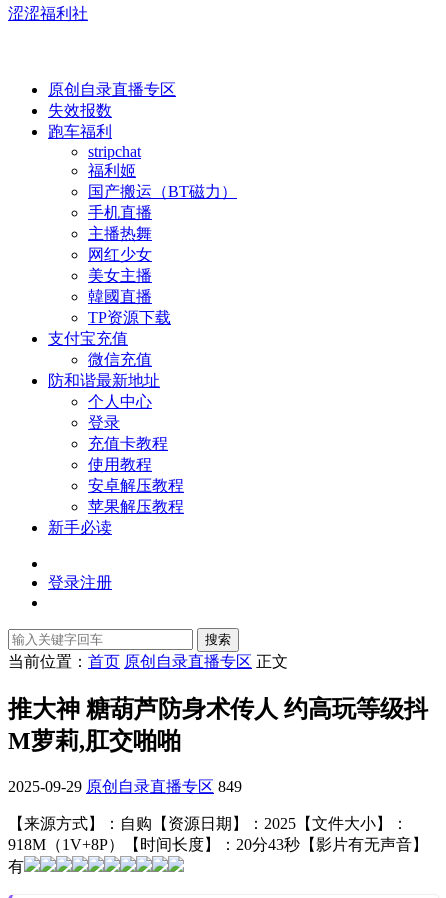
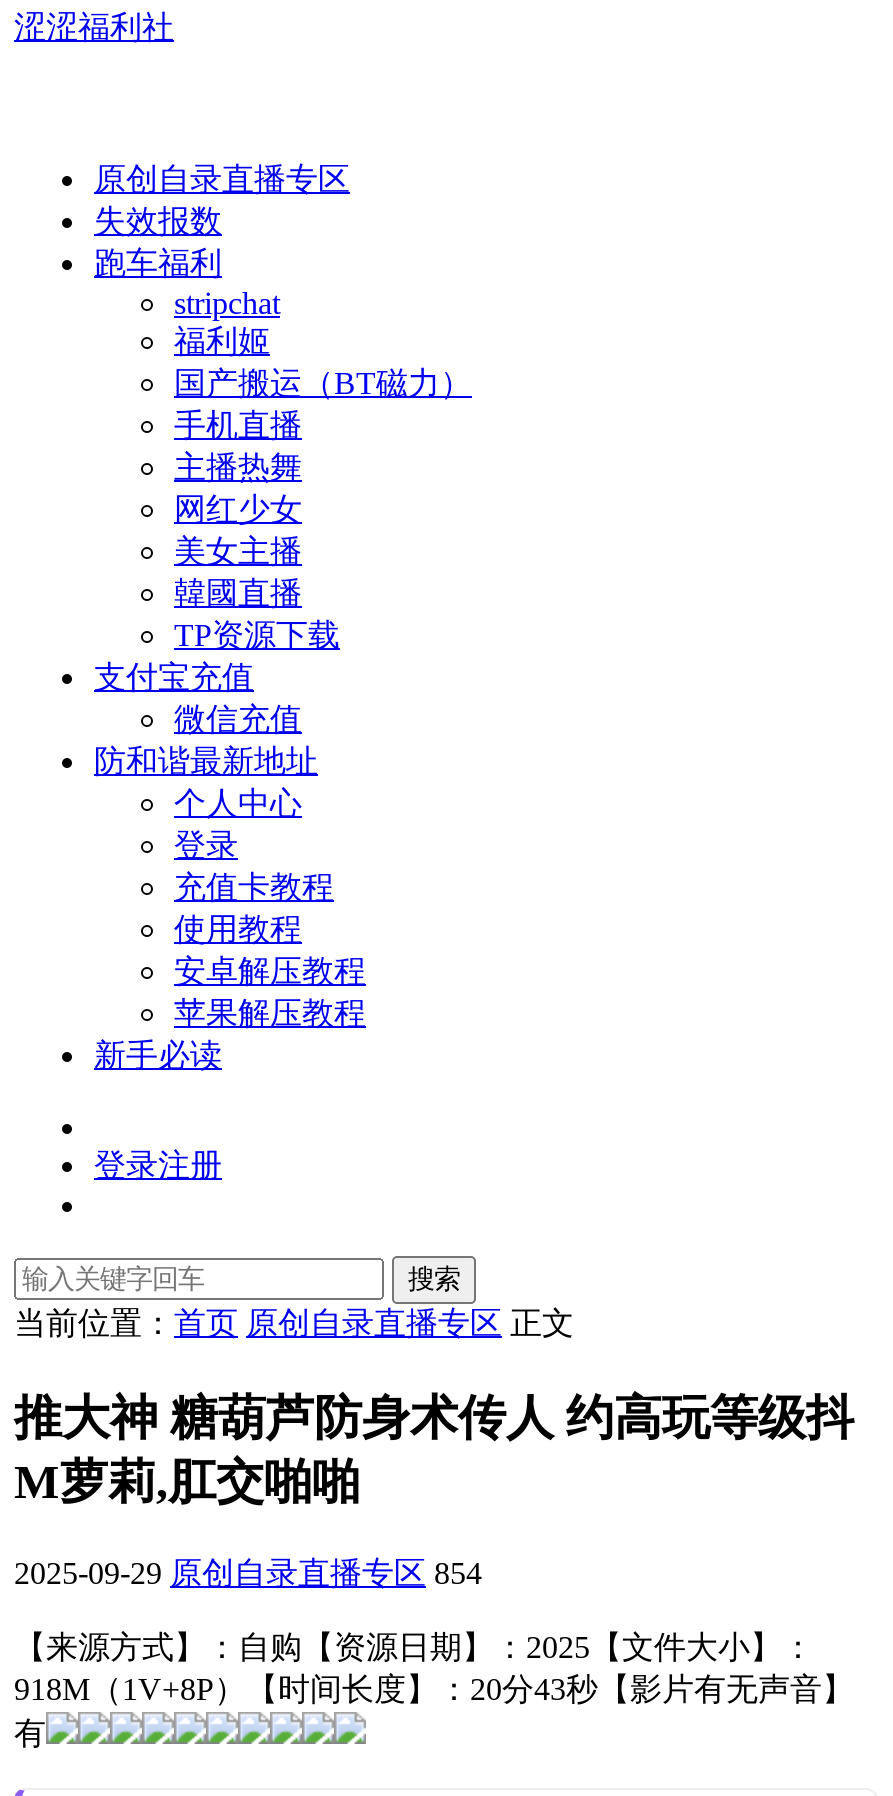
[8,778,242,795] 2025-09-29 原创自录直播专区 849 -> [14,1556,482,1590] 2025-09-29 原创自录直播专区 854

